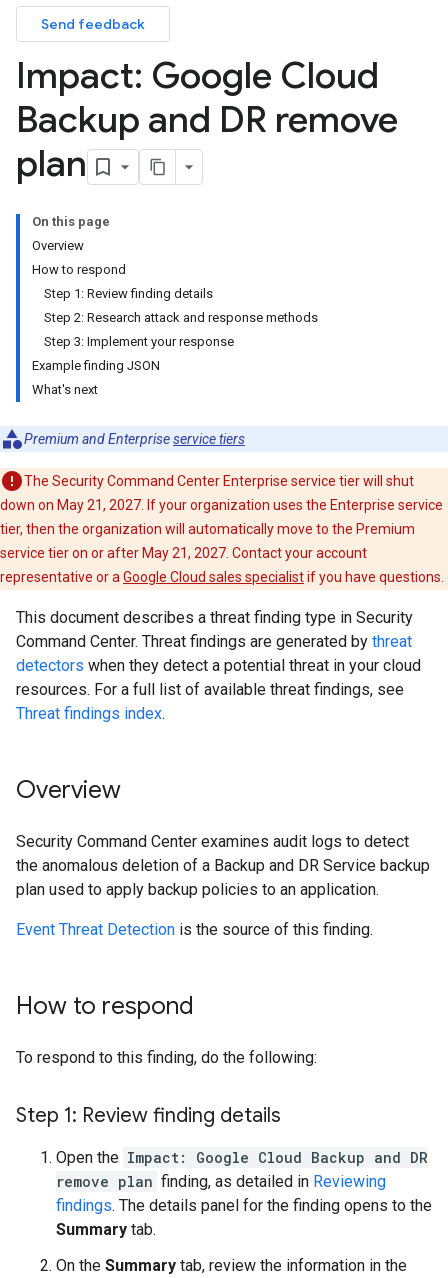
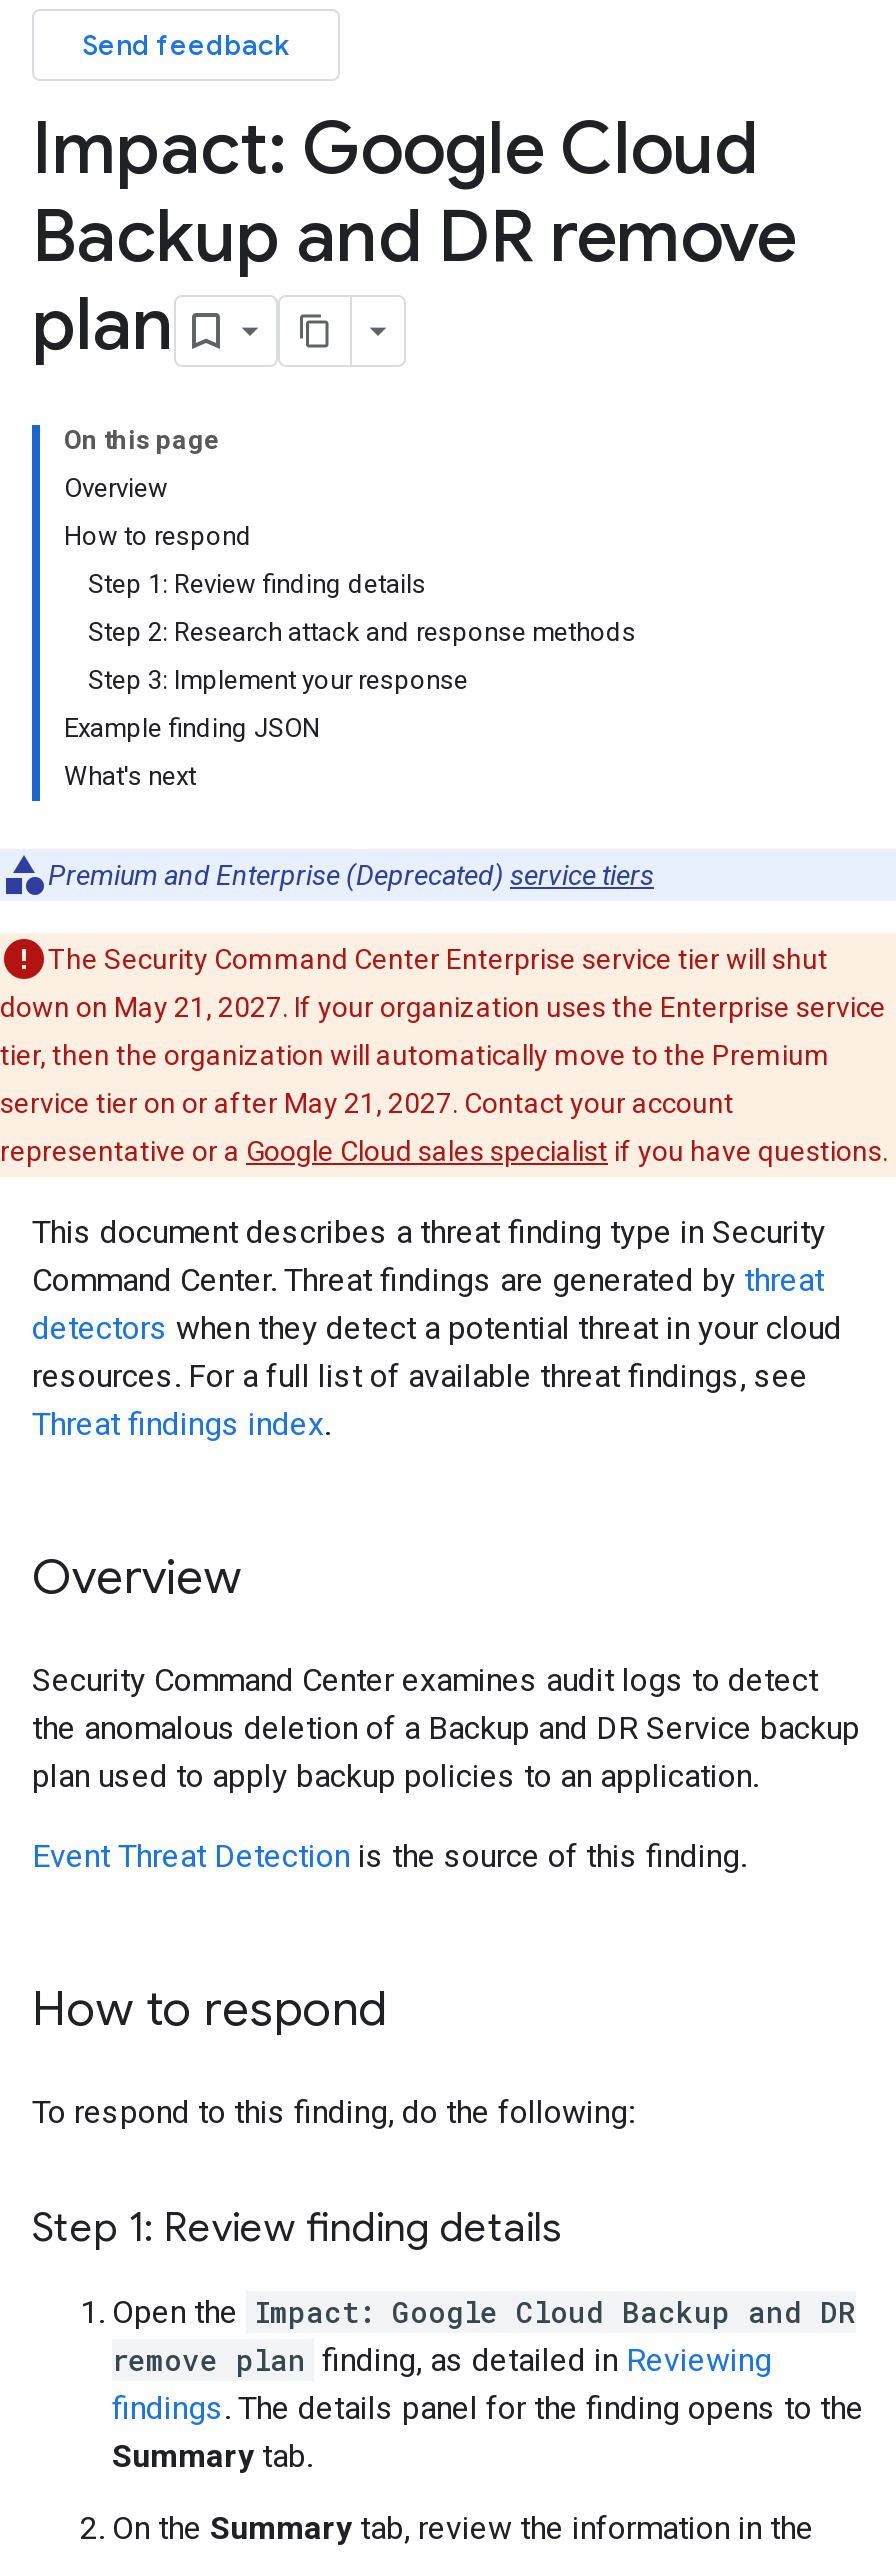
[24,431,245,447] Premium and Enterprise service tiers -> [48,859,654,891] Premium and Enterprise (Deprecated) service tiers

